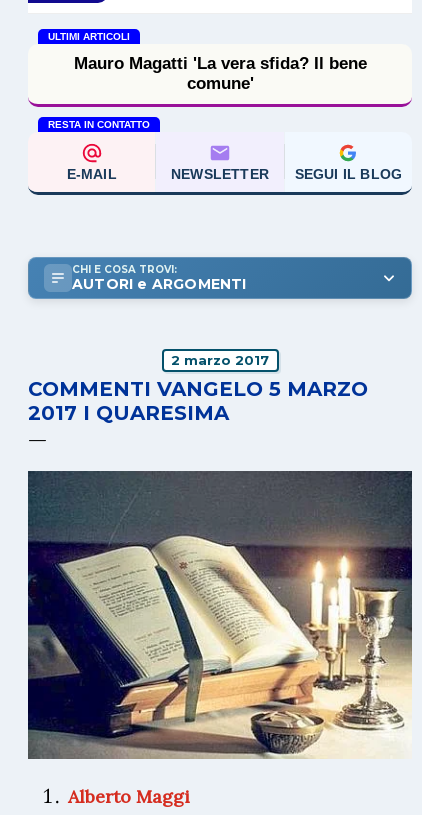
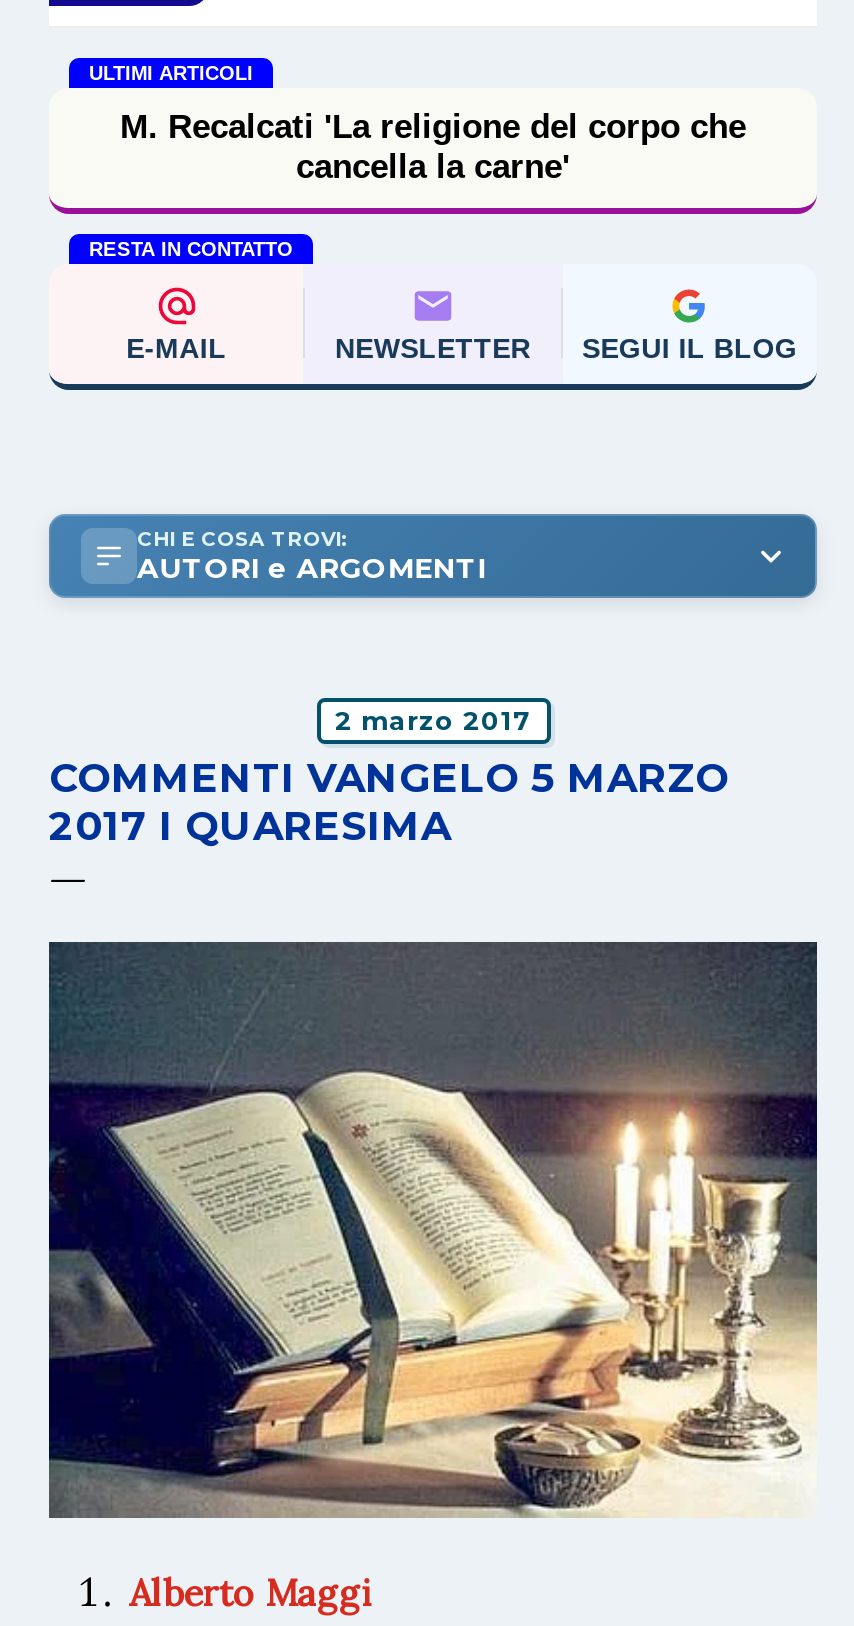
[73,54,366,93] Mauro Magatti 'La vera sfida? Il bene | comune' -> [120,108,746,186] M. Recalcati 'La religione del corpo che | cancella la carne'

